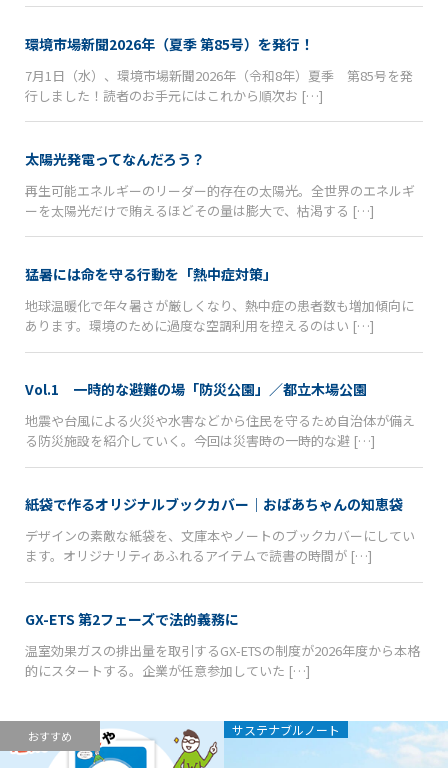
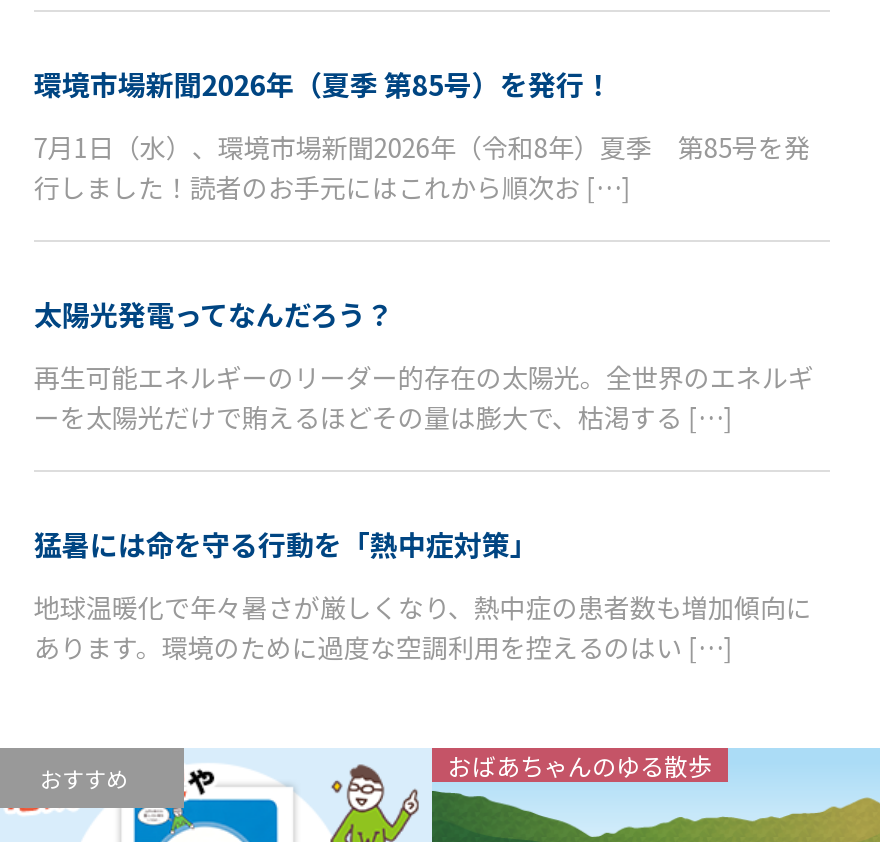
[25,379,420,680] Vol.1 一時的な避難の場「防災公園」／都立木場公園 | 地震や台風による火災や水害などから住民を守るため自治体が備え | る防災施設を紹介していく。今回は災害時の一時的な避 […] | 紙袋で作るオリジナルブックカバー｜おばあちゃんの知恵袋 | デザインの素敵な紙袋を、文庫本やノートのブックカバーにしてい | ます。オリジナリティあふれるアイテムで読書の時間が […] | GX-ETS 第2フェーズで法的義務に | 温室効果ガスの排出量を取引するGX-ETSの制度が2026年度から本格 | 的にスタートする。企業が任意参加していた […] -> none
[232,721,340,738] サステナブルノート -> [448,748,712,782] おばあちゃんのゆる散歩

